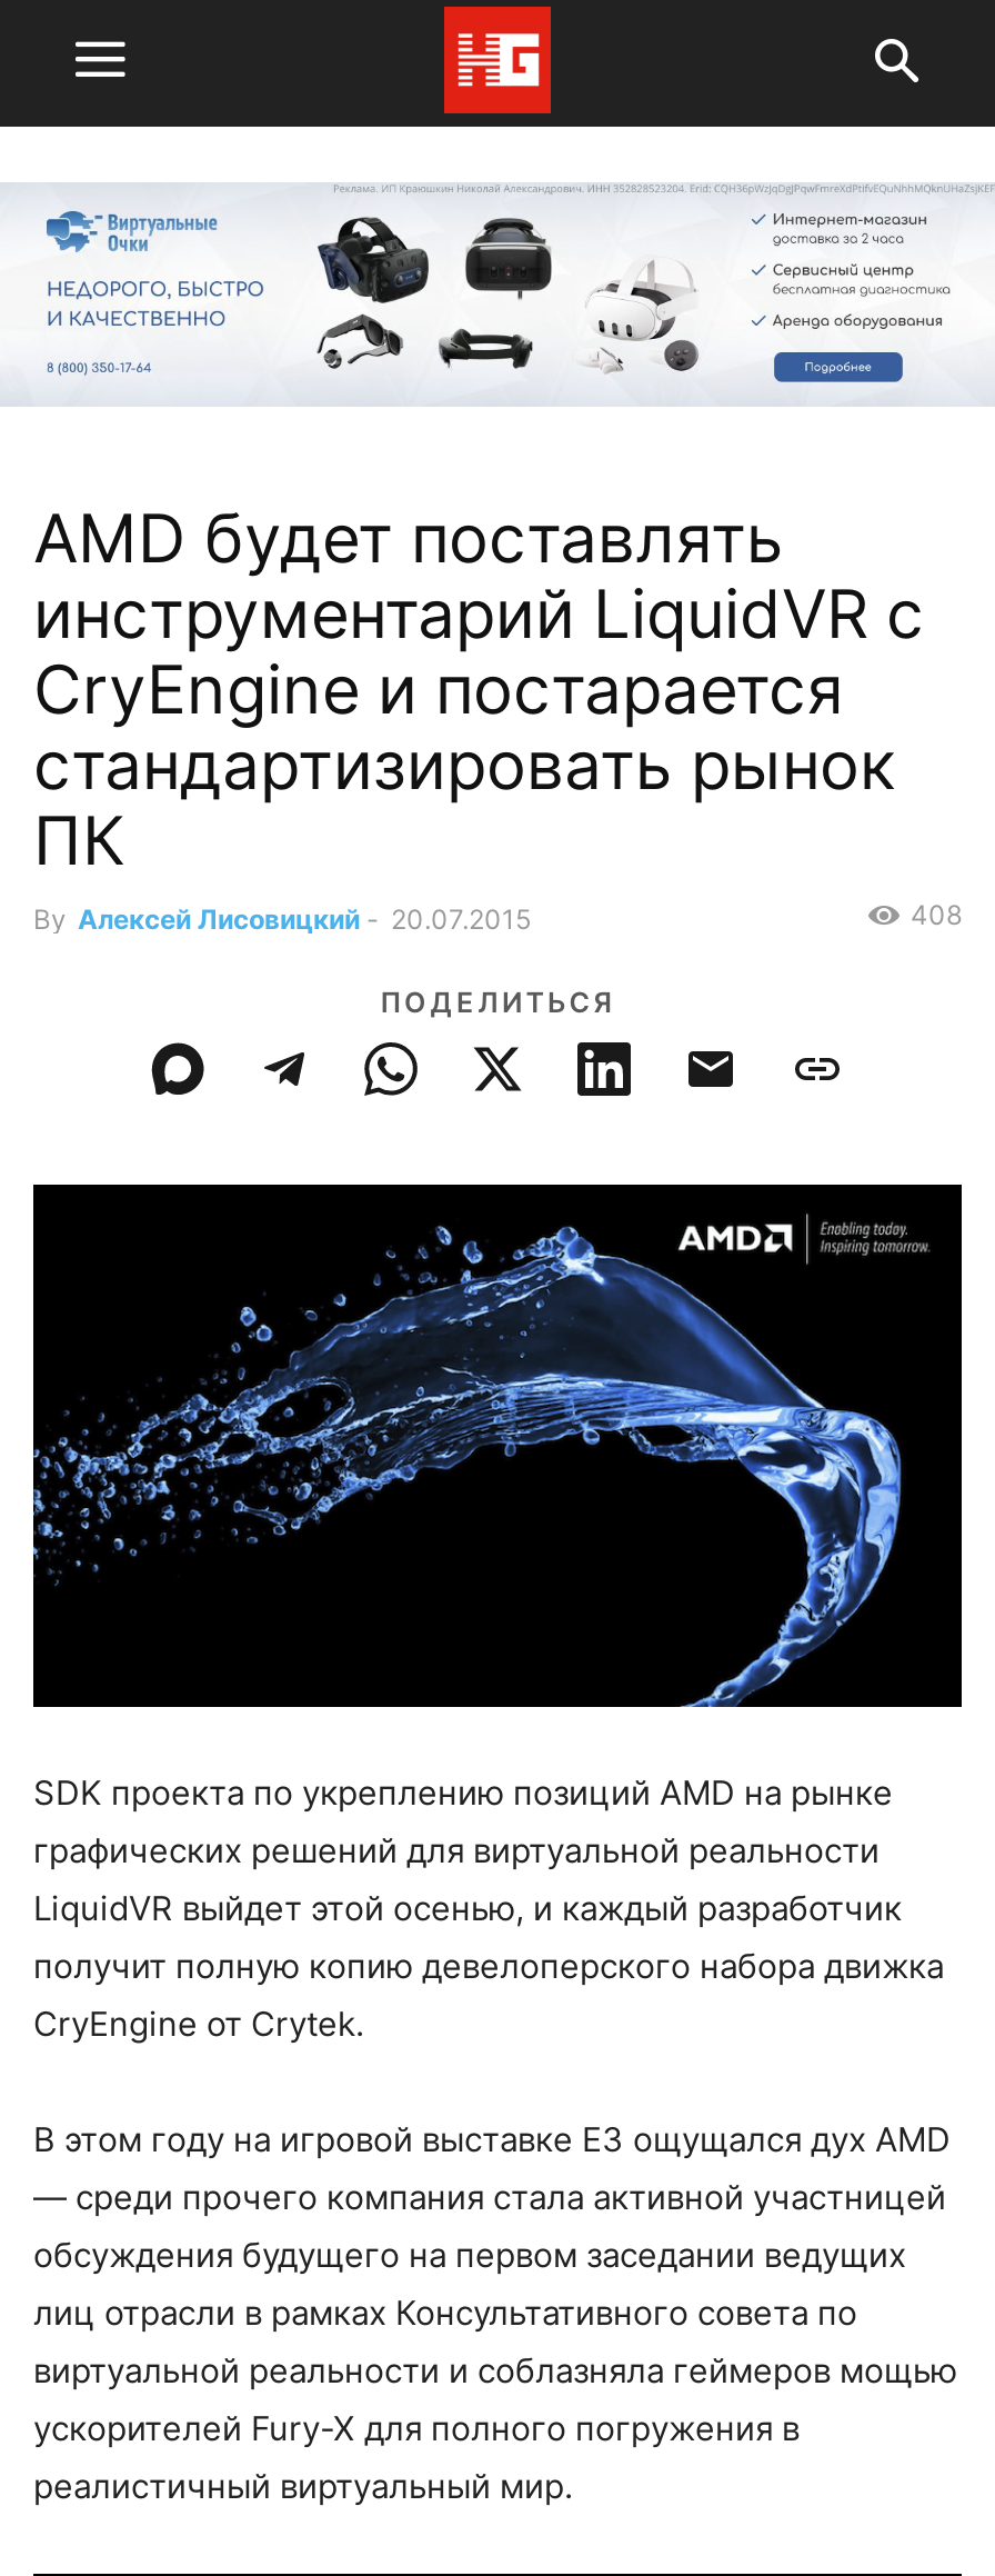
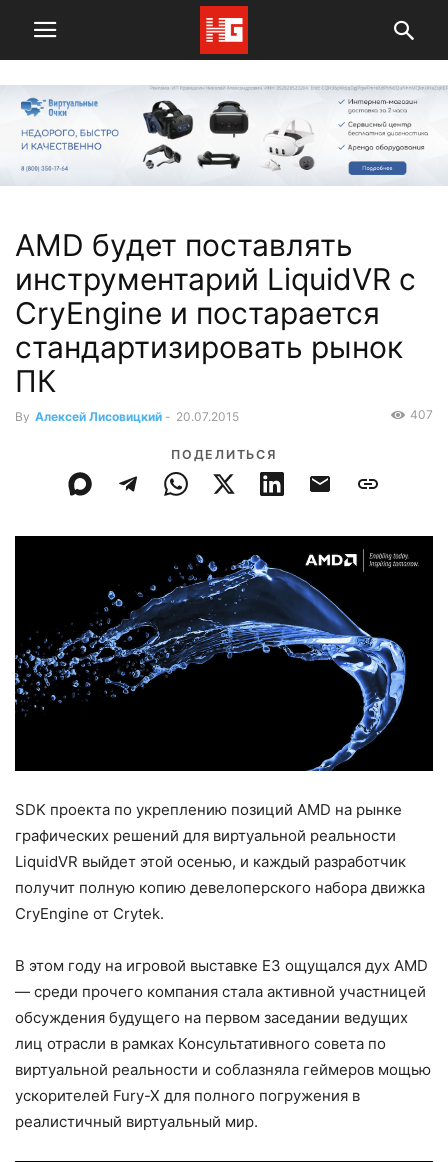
[911,897,962,931] 408 -> [410,407,433,422] 407

